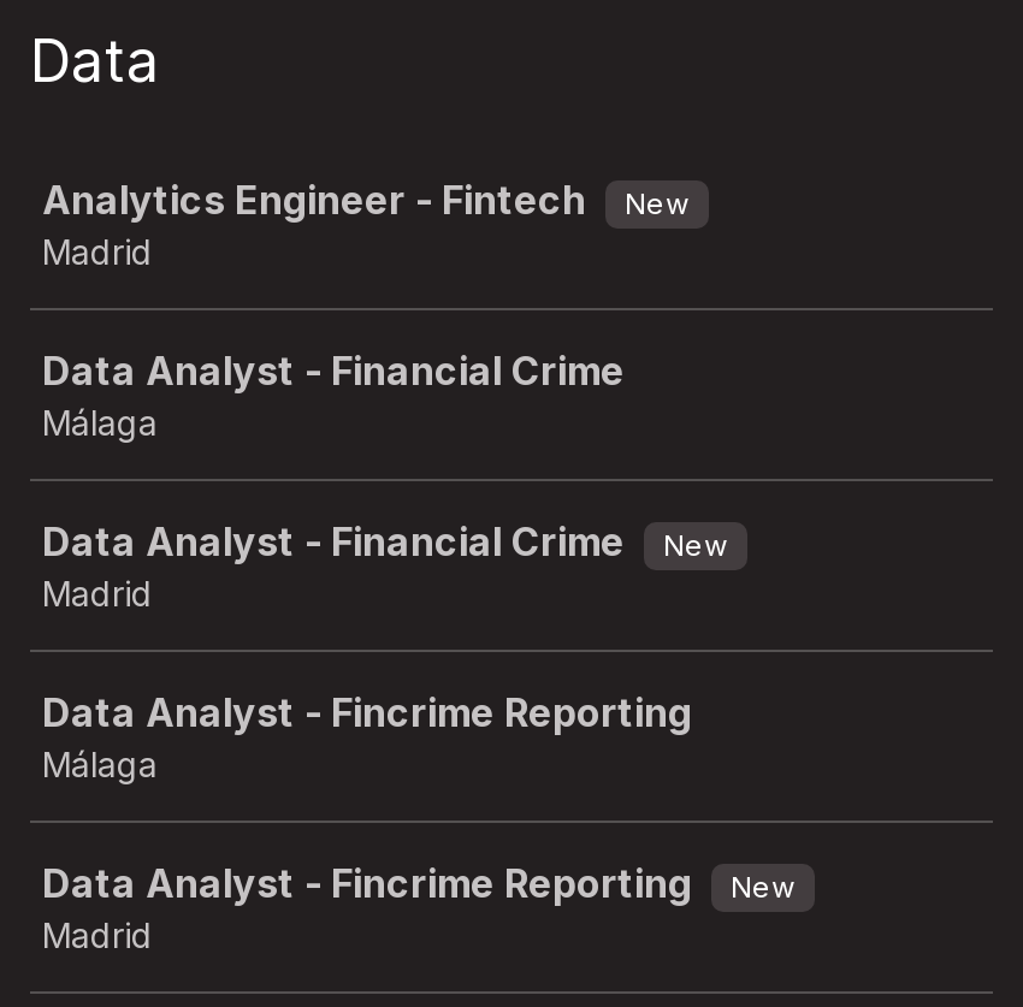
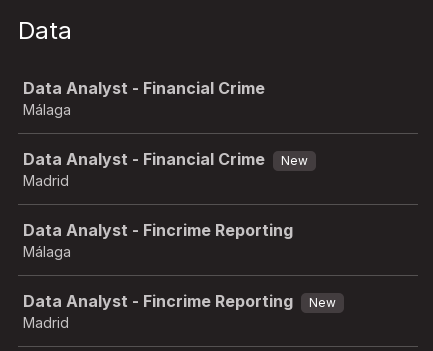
[42,176,690,272] Analytics Engineer - Fintech | New | Madrid -> none

